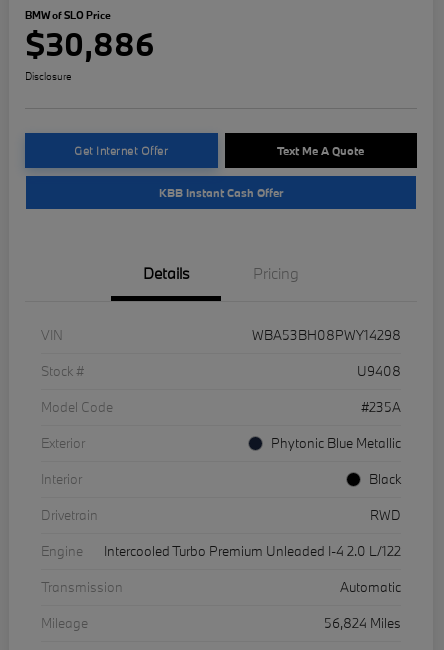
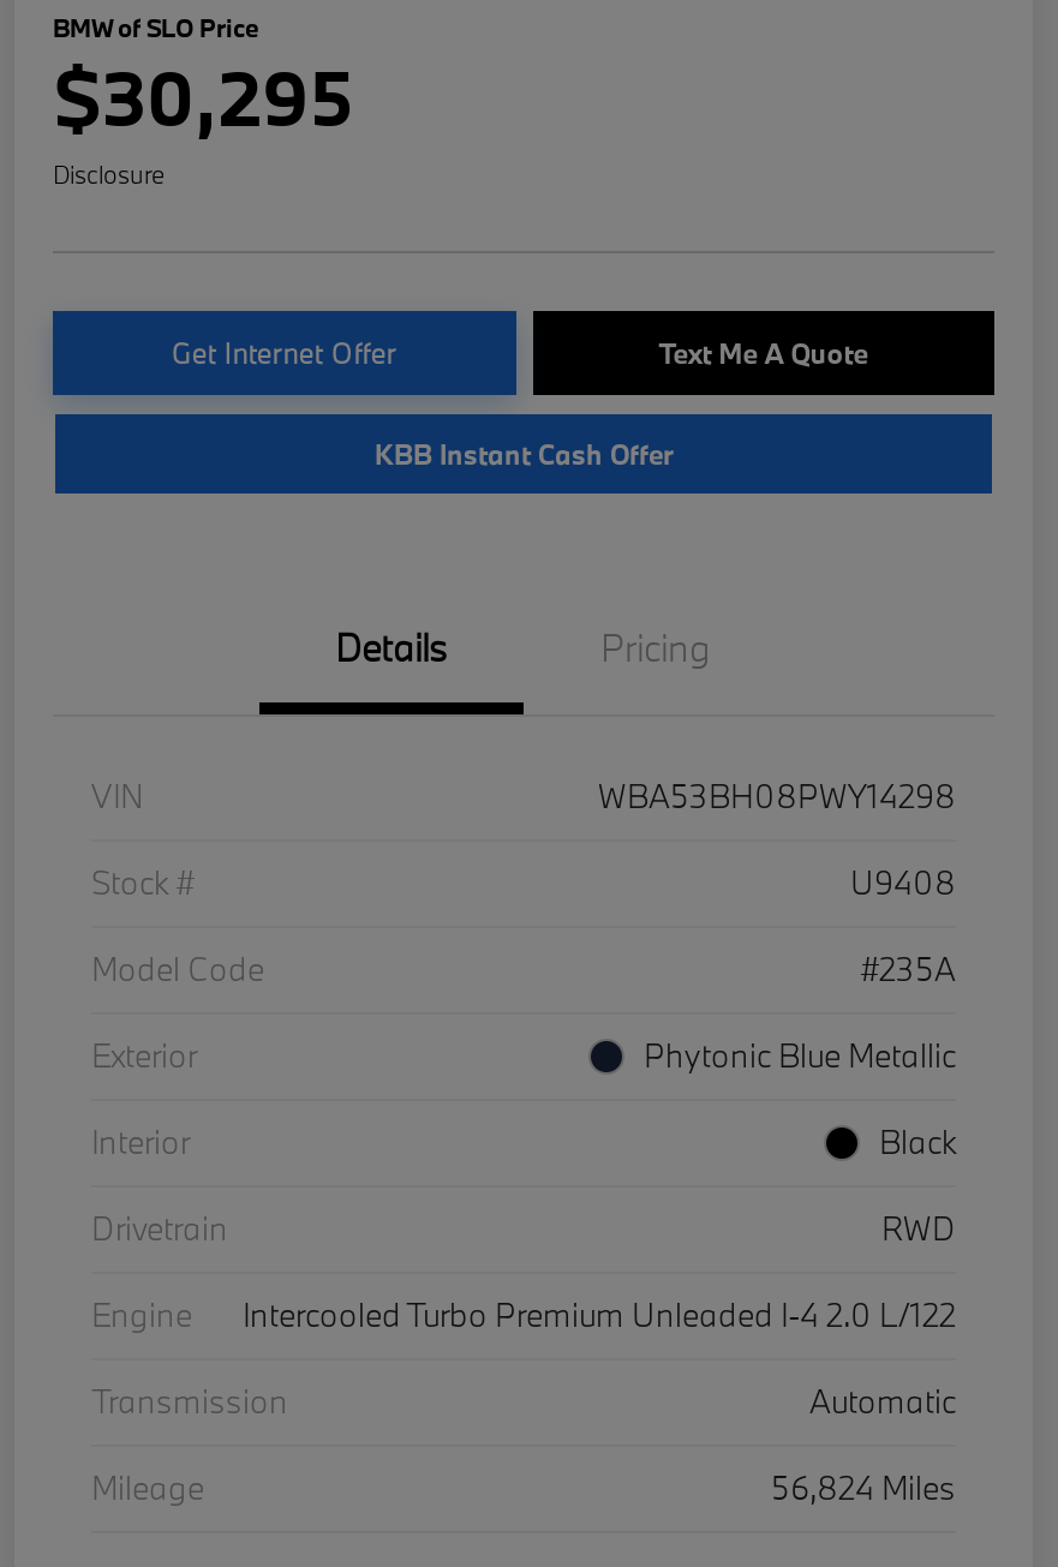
[25,24,155,64] $30,886 -> [53,50,353,146] $30,295

